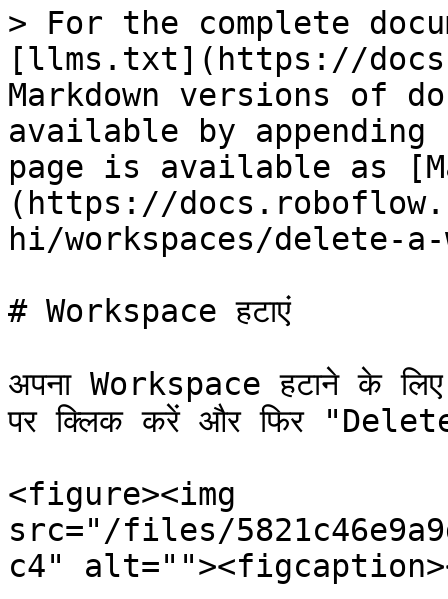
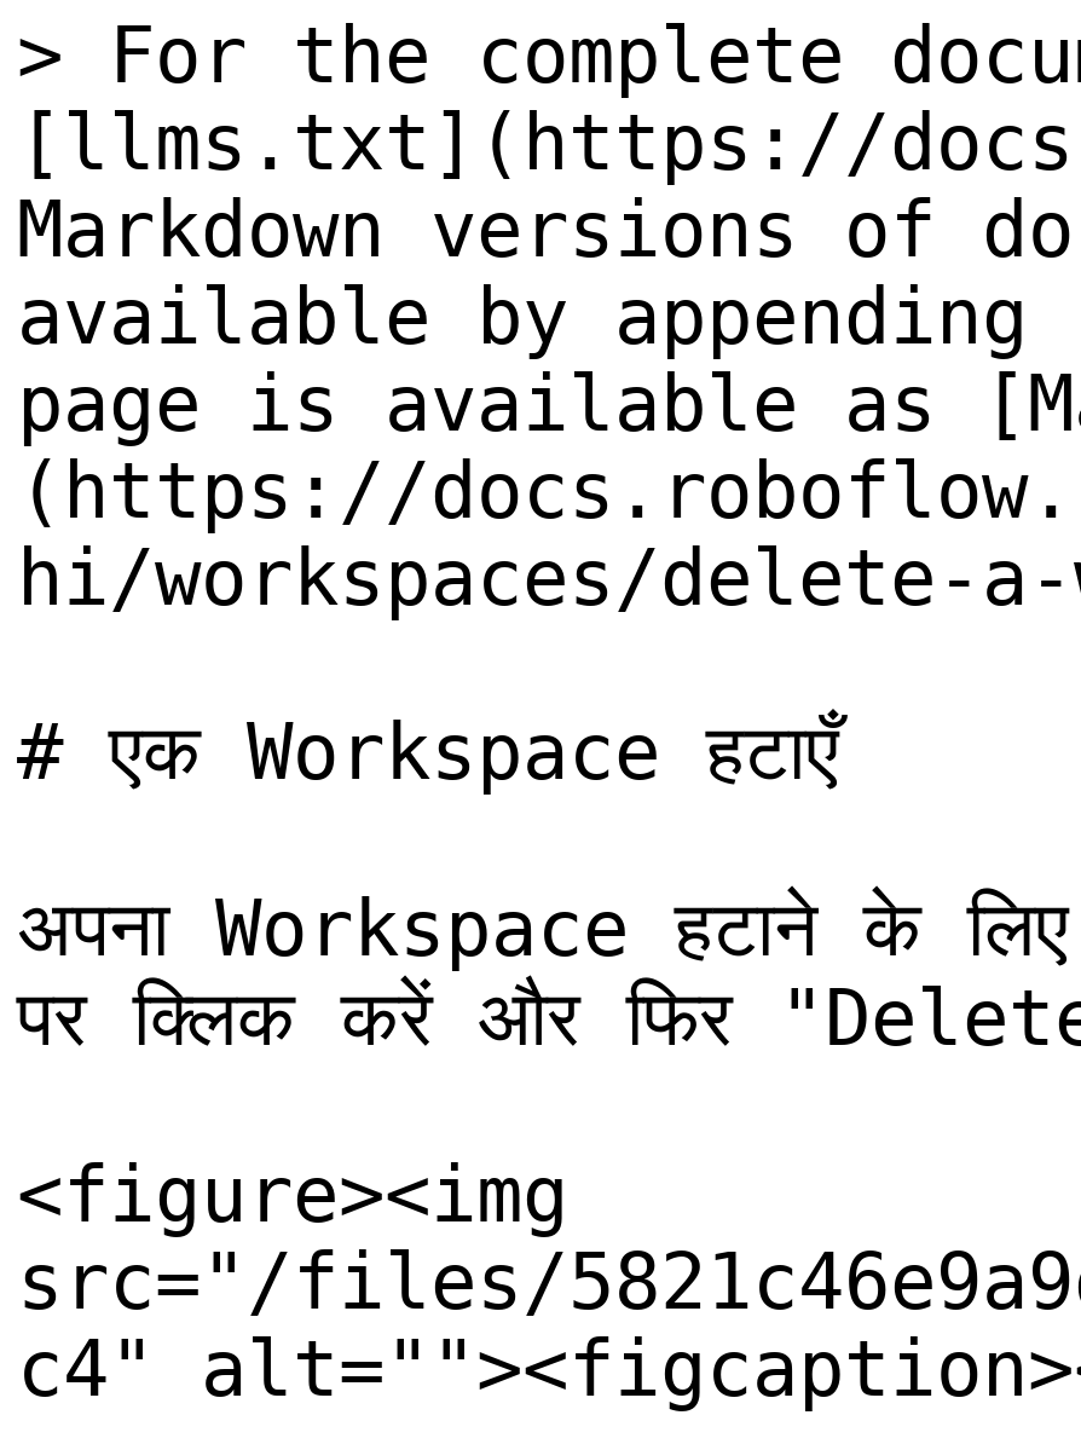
[8,293,291,329] # Workspace हटाएं -> [17,709,839,796] # एक Workspace हटाएँ

